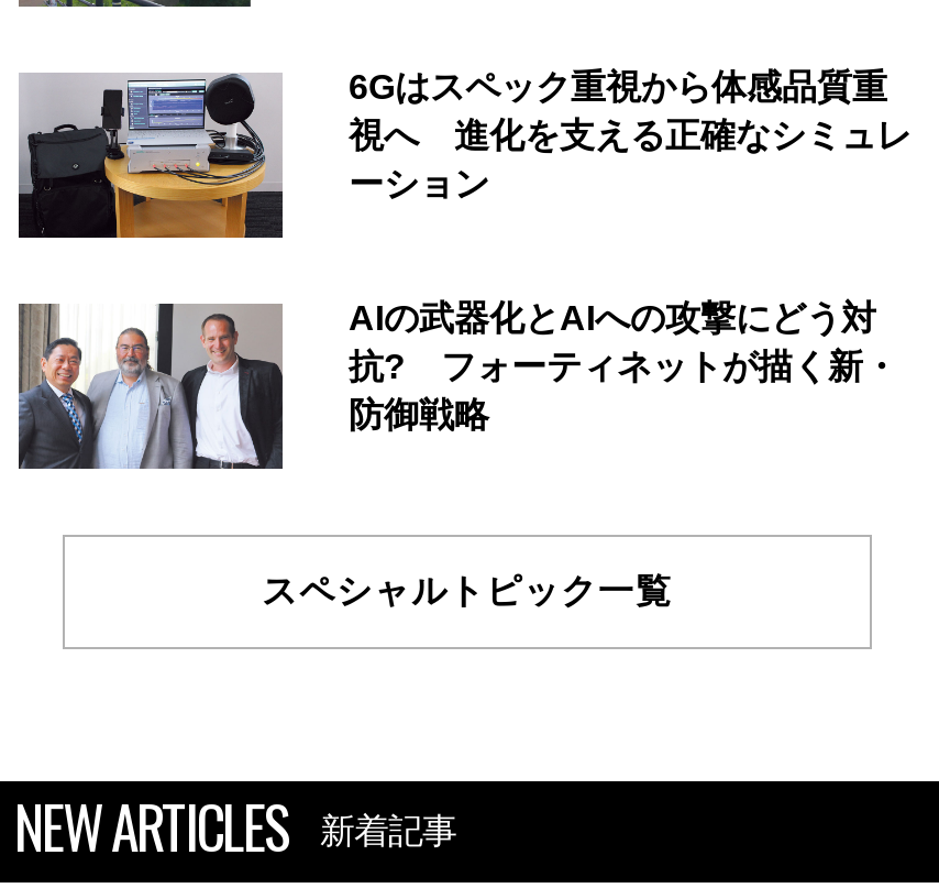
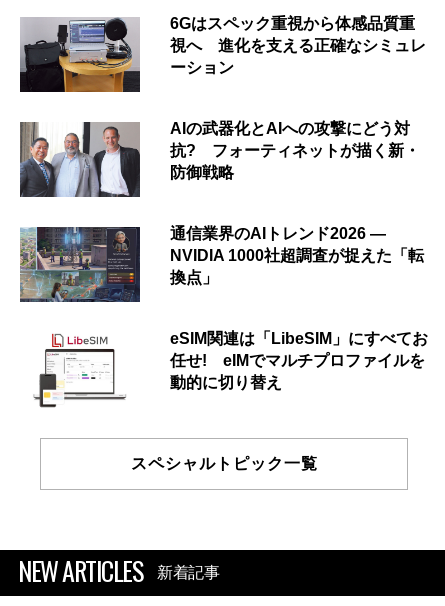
none -> [20,225,424,303] [image] | 通信業界のAIトレンド2026 ― | NVIDIA 1000社超調査が捉えた「転 | 換点」
none -> [20,330,428,407] [image] | eSIM関連は「LibeSIM」にすべてお | 任せ! eIMでマルチプロファイルを | 動的に切り替え

